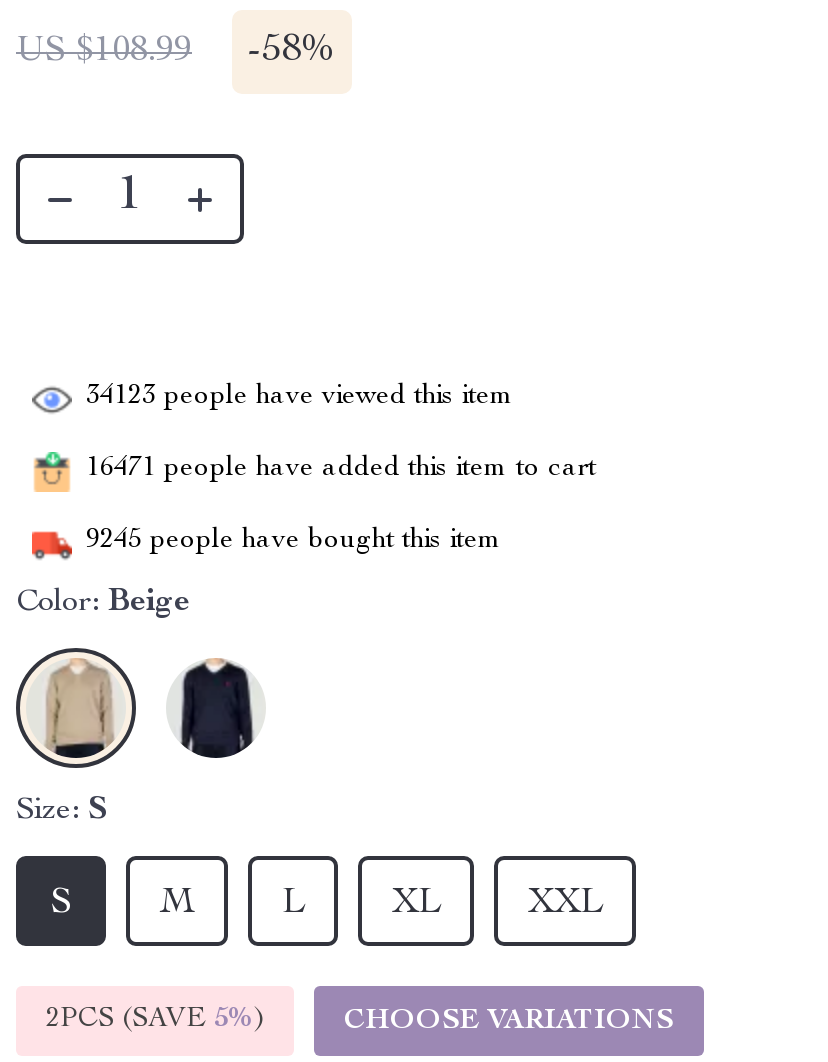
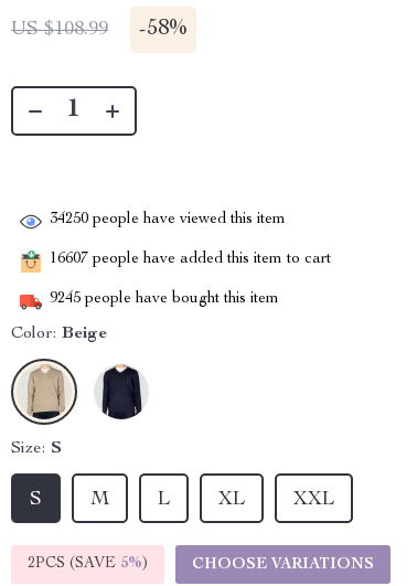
[86,383,514,411] 34123 people have viewed this item -> [50,212,286,228] 34250 people have viewed this item
[86,455,596,483] 16471 people have added this item to cart -> [50,252,331,267] 16607 people have added this item to cart

